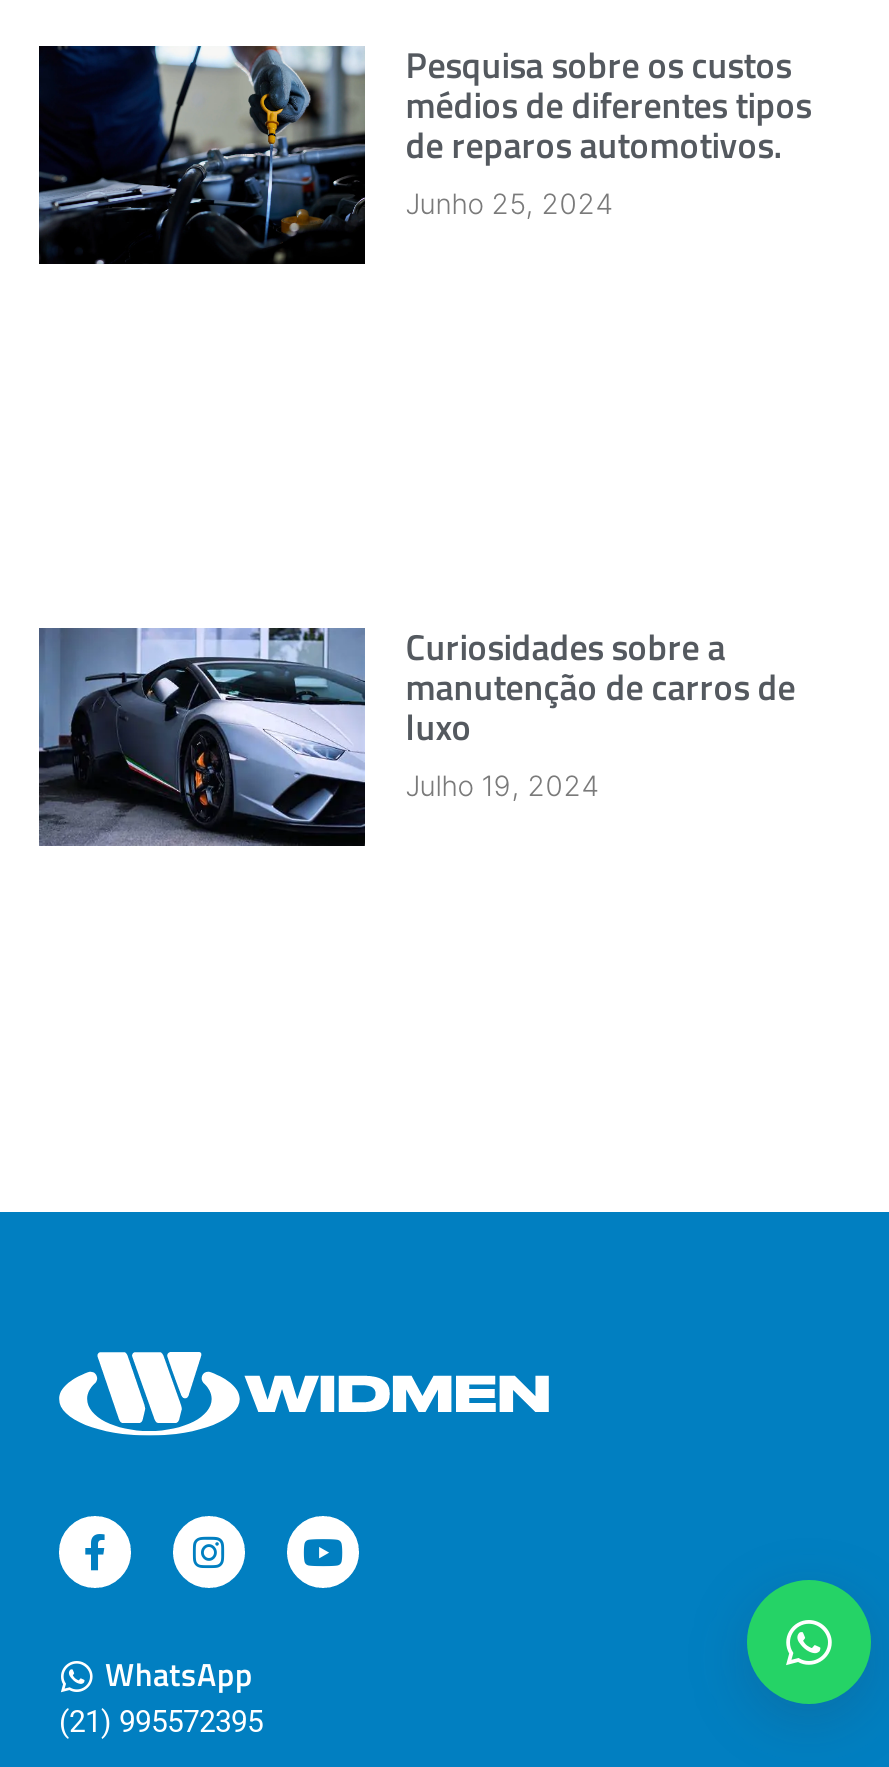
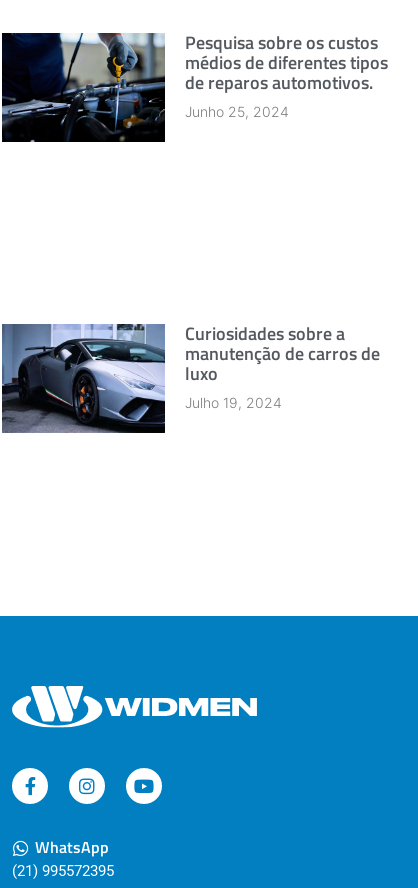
[745,1578,873,1706] [image] -> none

